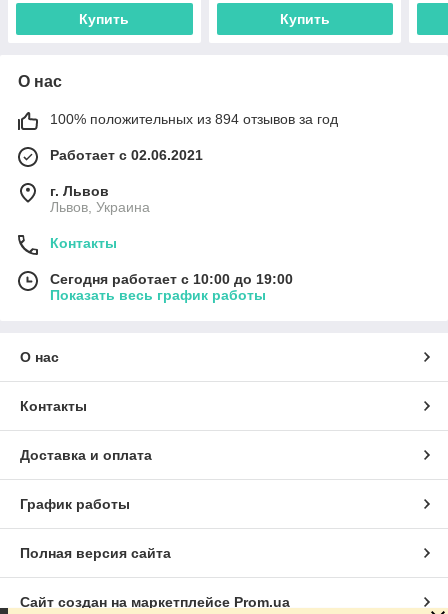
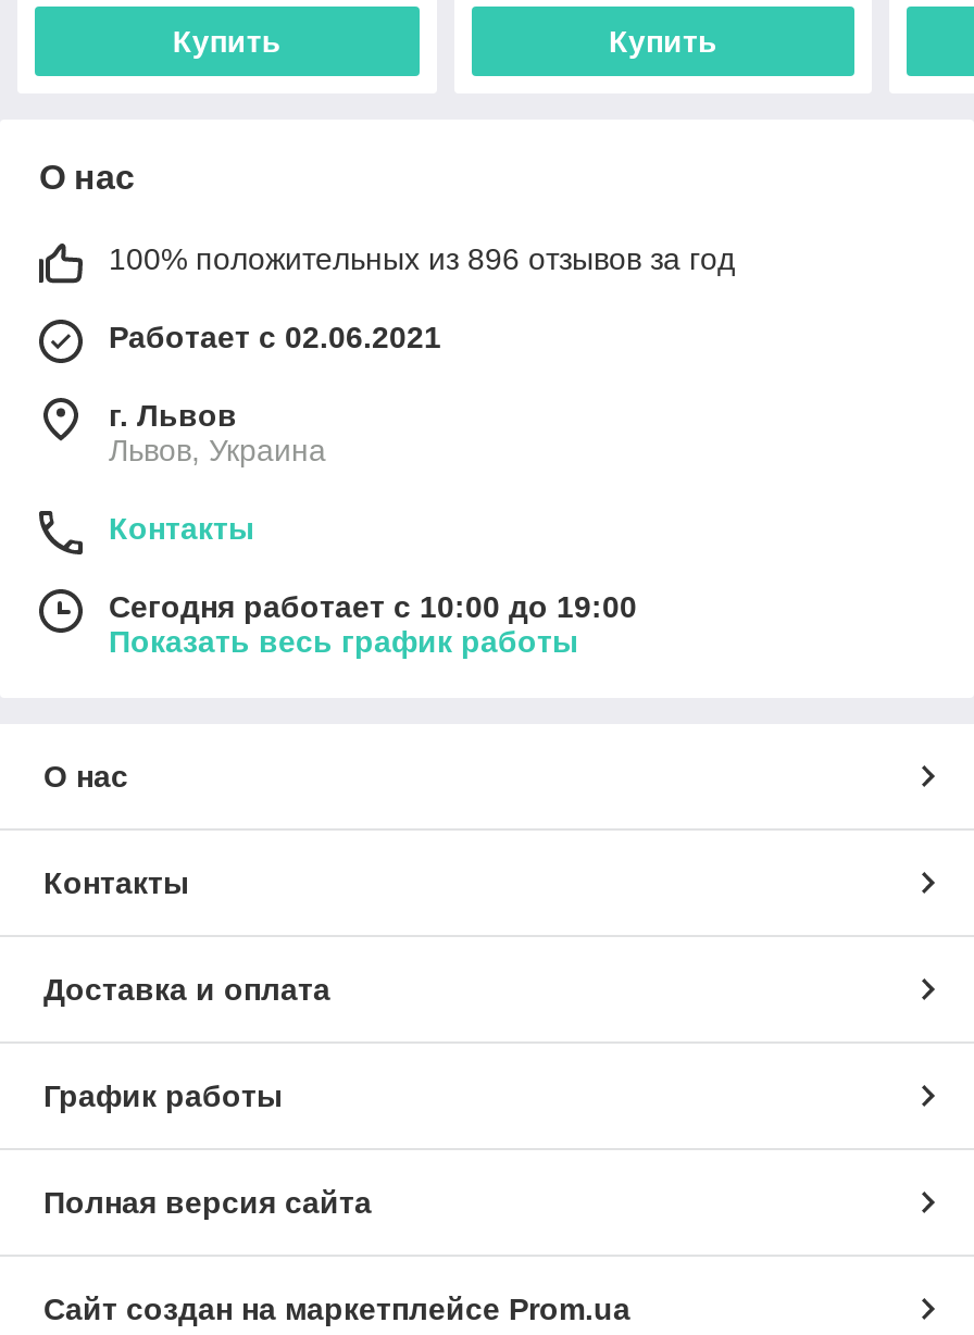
[50,111,338,127] 100% положительных из 894 отзывов за год -> [109,242,735,277] 100% положительных из 896 отзывов за год

